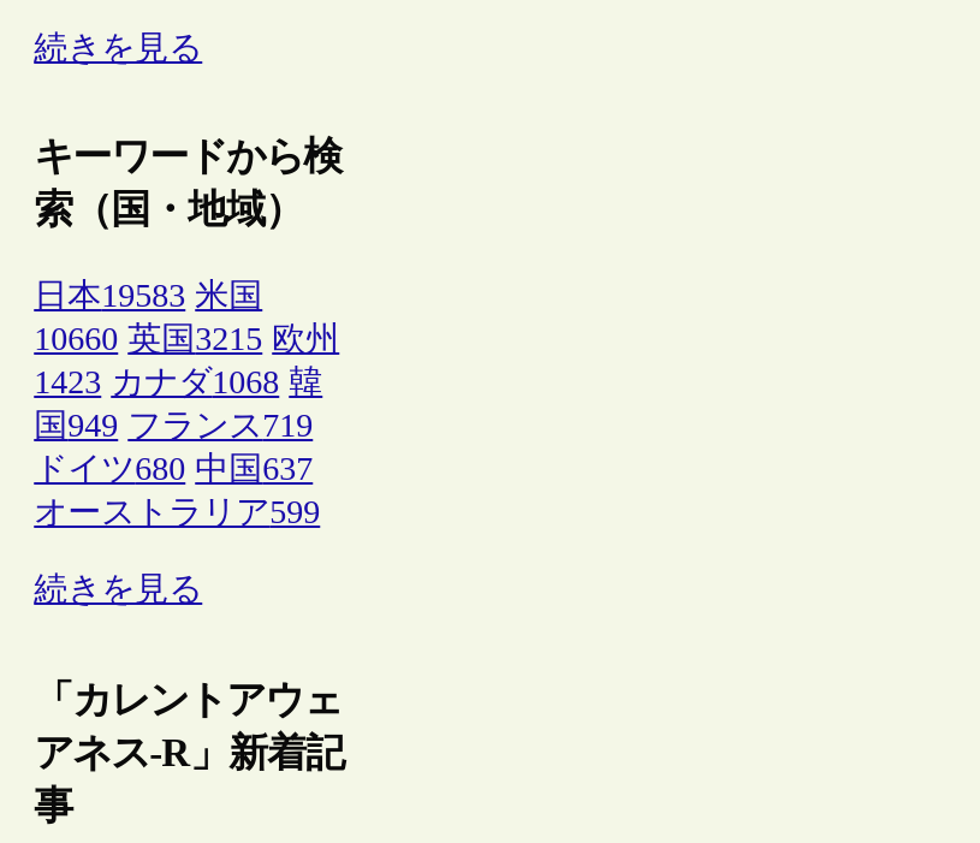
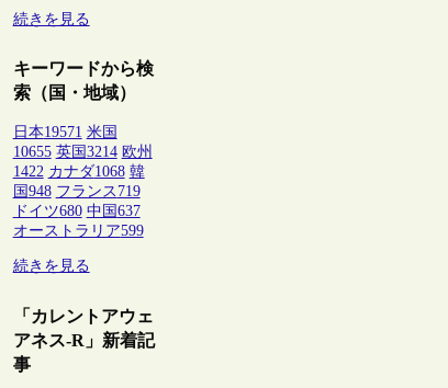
[34,279,262,315] 日本19583 米国 -> [13,124,117,141] 日本19571 米国
[34,322,339,358] 10660 英国3215 欧州 -> [13,144,152,160] 10655 英国3214 欧州
[34,365,322,401] 1423 カナダ1068 韓 -> [13,164,145,180] 1422 カナダ1068 韓
[34,409,313,445] 国949 フランス719 -> [13,183,140,200] 国948 フランス719

